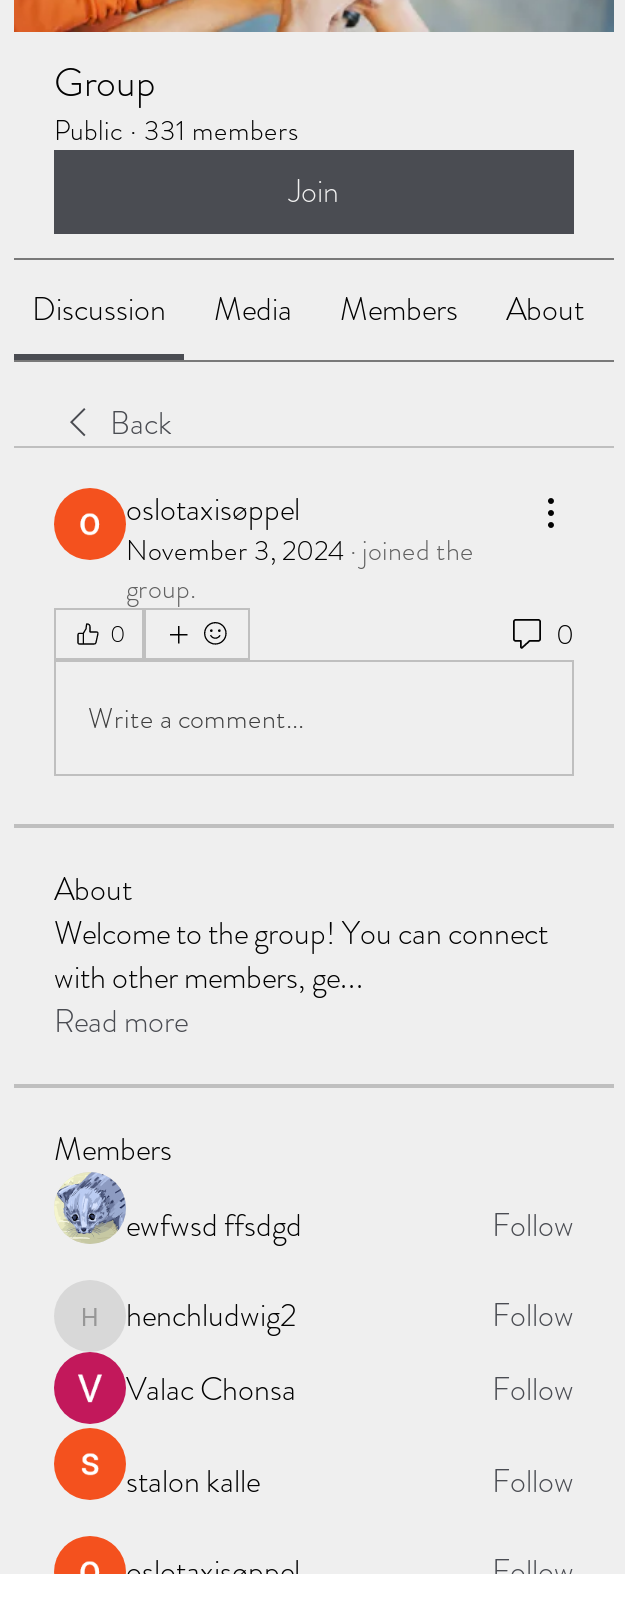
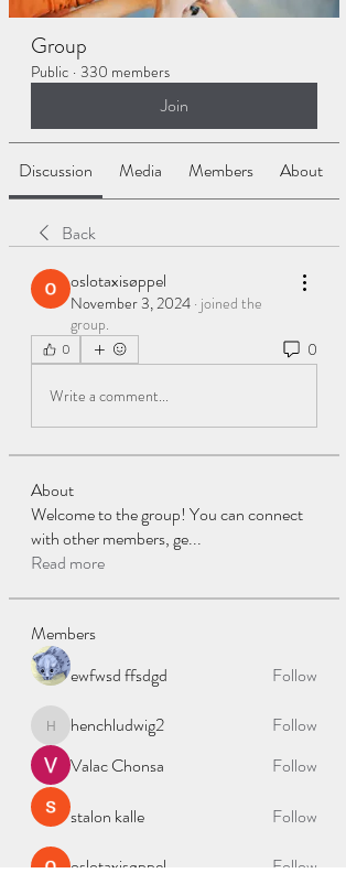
[54,110,298,150] Public · 331 members -> [31,61,170,83] Public · 330 members

